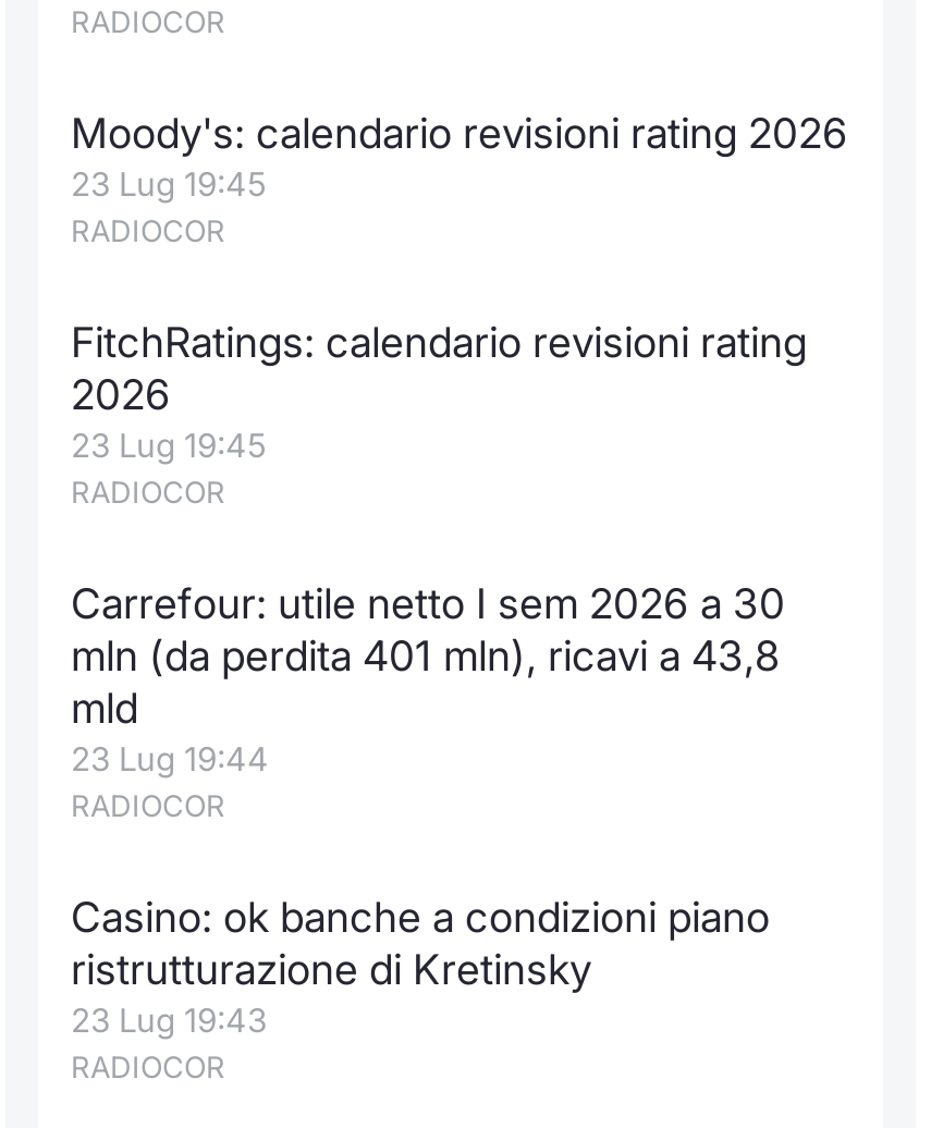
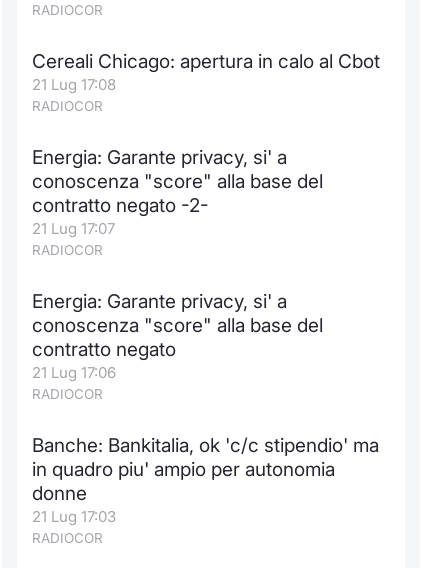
[71,109,848,205] Moody's: calendario revisioni rating 2026 | 23 Lug 19:45 -> [32,50,380,94] Cereali Chicago: apertura in calo al Cbot | 21 Lug 17:08
[71,318,807,466] FitchRatings: calendario revisioni rating | 2026 | 23 Lug 19:45 -> [32,146,323,238] Energia: Garante privacy, si' a | conoscenza "score" alla base del | contratto negato -2- | 21 Lug 17:07
[71,579,785,780] Carrefour: utile netto I sem 2026 a 30 | mln (da perdita 401 mln), ricavi a 43,8 | mld | 23 Lug 19:44 -> [32,290,323,382] Energia: Garante privacy, si' a | conoscenza "score" alla base del | contratto negato | 21 Lug 17:06
[71,893,770,1041] Casino: ok banche a condizioni piano | ristrutturazione di Kretinsky | 23 Lug 19:43 -> [32,434,379,526] Banche: Bankitalia, ok 'c/c stipendio' ma | in quadro piu' ampio per autonomia | donne | 21 Lug 17:03

